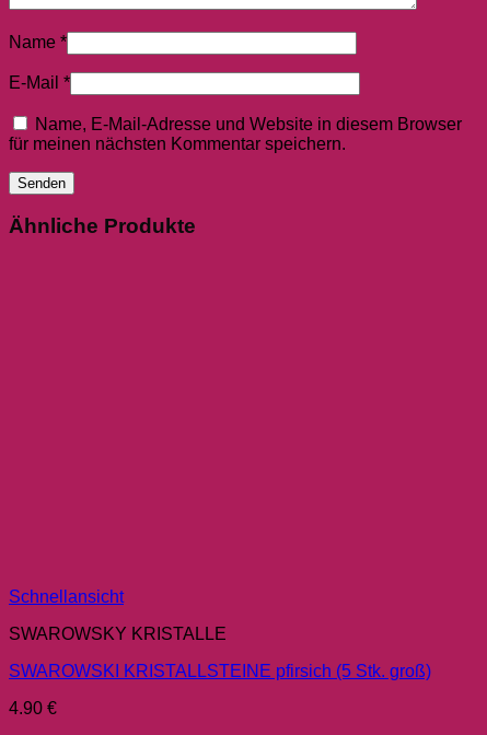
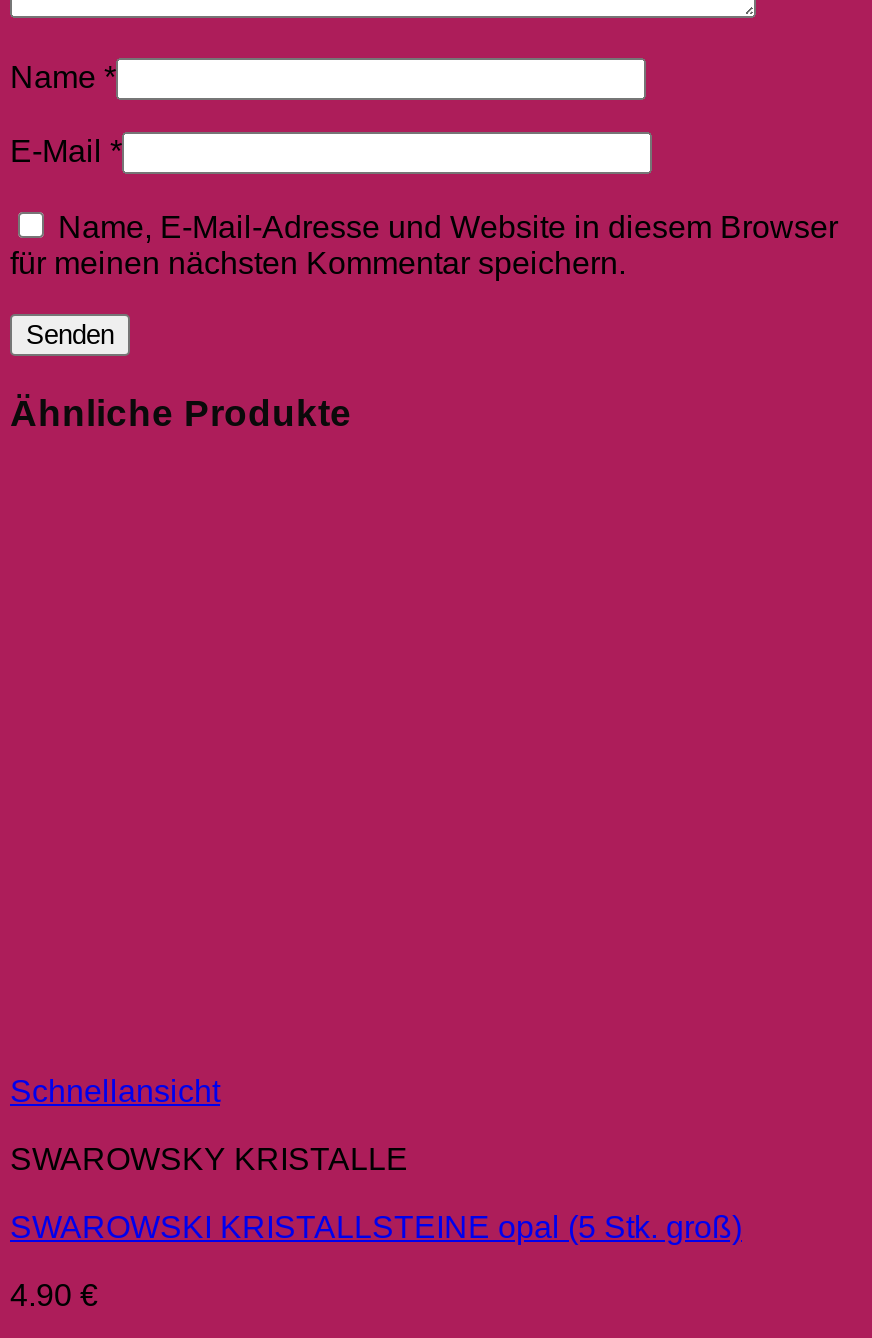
[9,662,431,681] SWAROWSKI KRISTALLSTEINE pfirsich (5 Stk. groß) -> [10,1210,742,1244] SWAROWSKI KRISTALLSTEINE opal (5 Stk. groß)

